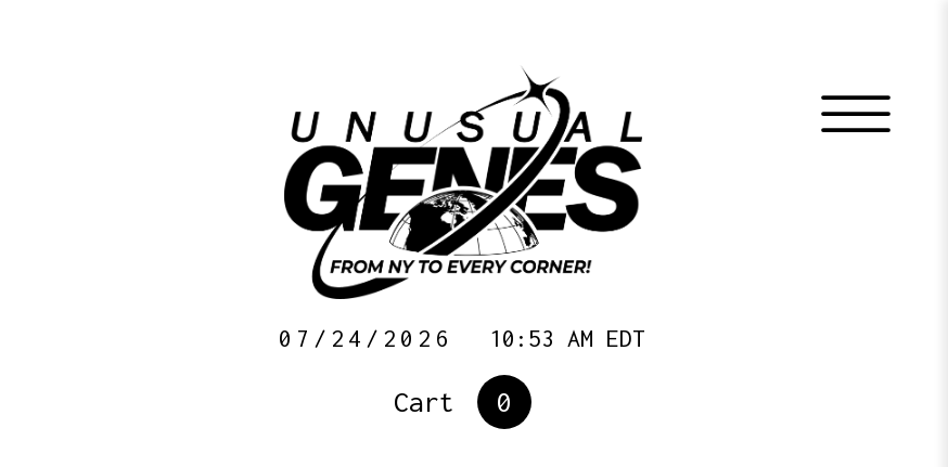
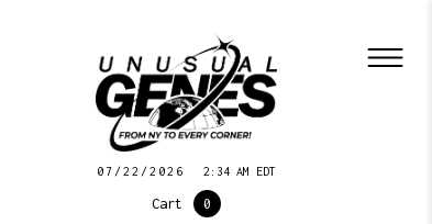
[279,325,452,351] 07/24/2026 -> [96,165,184,178] 07/22/2026
[489,325,645,351] 10:53 AM EDT -> [203,165,275,178] 2:34 AM EDT

